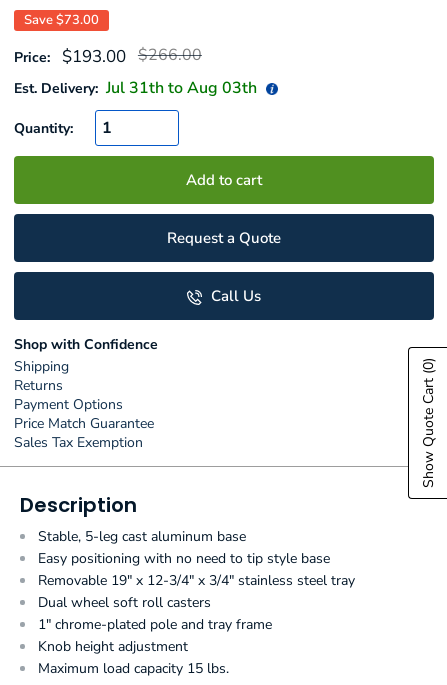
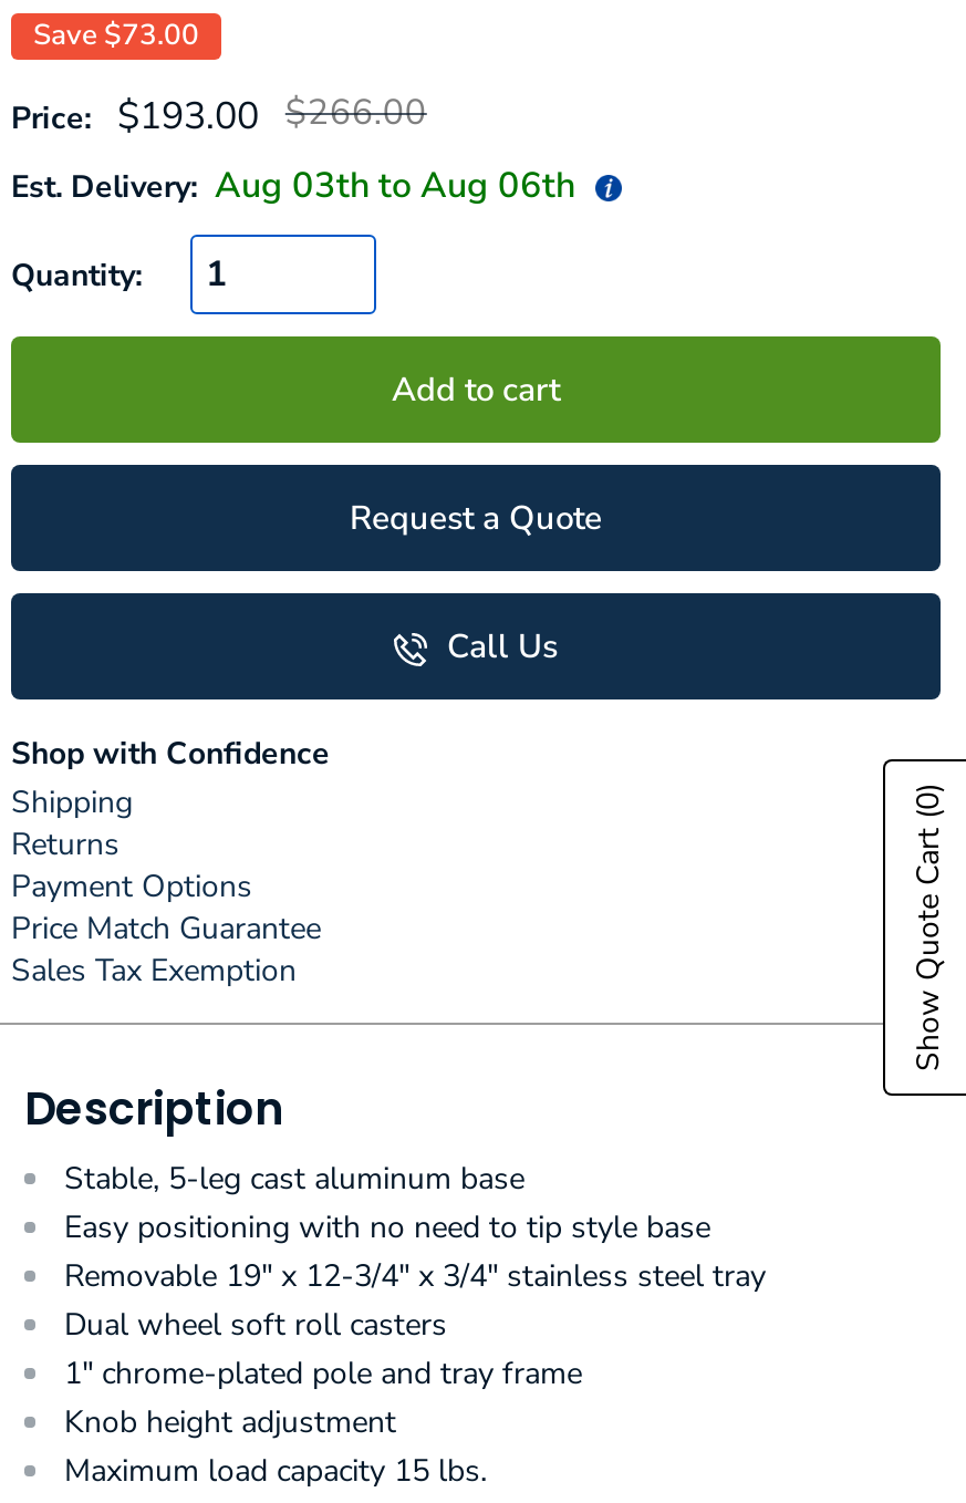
[14,77,257,99] Est. Delivery: Jul 31th to Aug 03th -> [11,162,575,210] Est. Delivery: Aug 03th to Aug 06th

